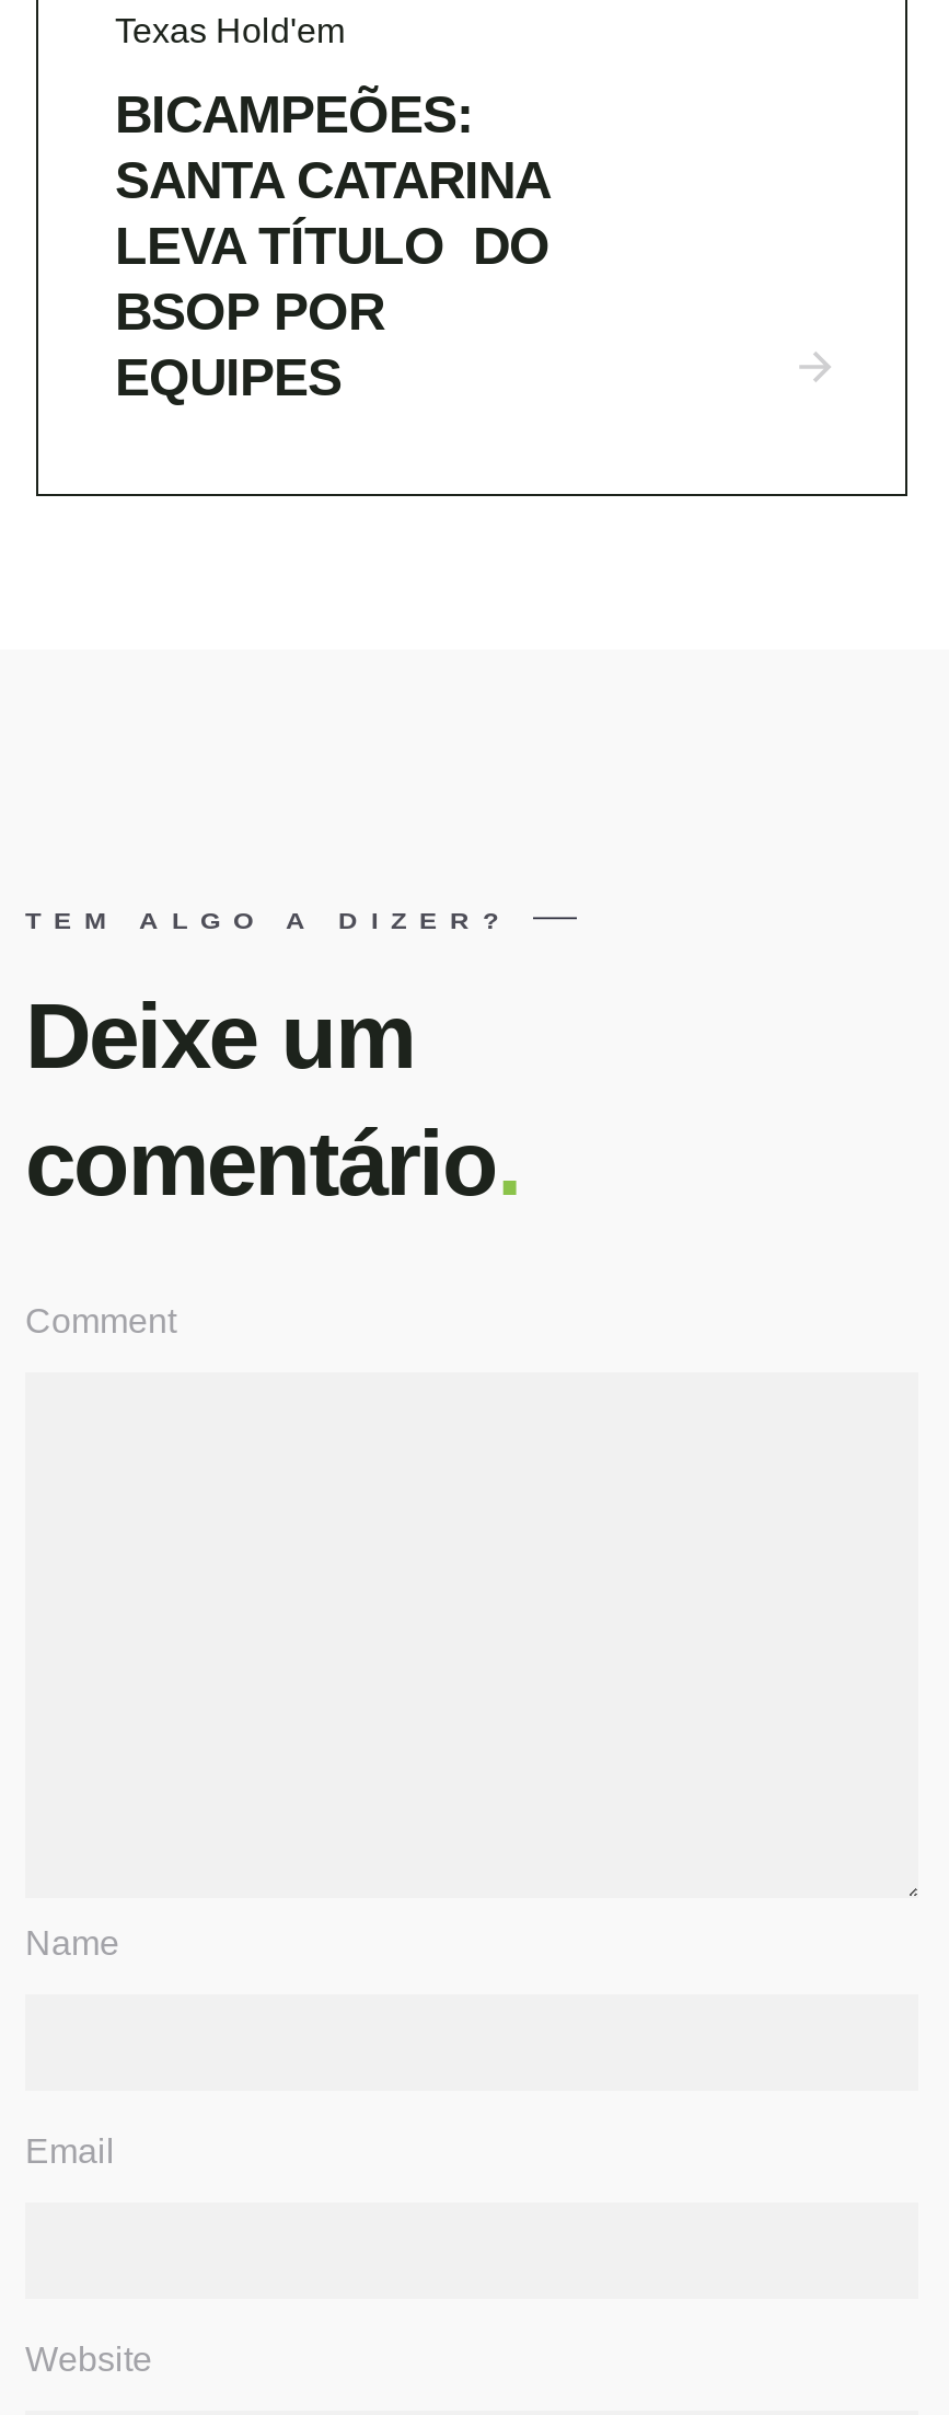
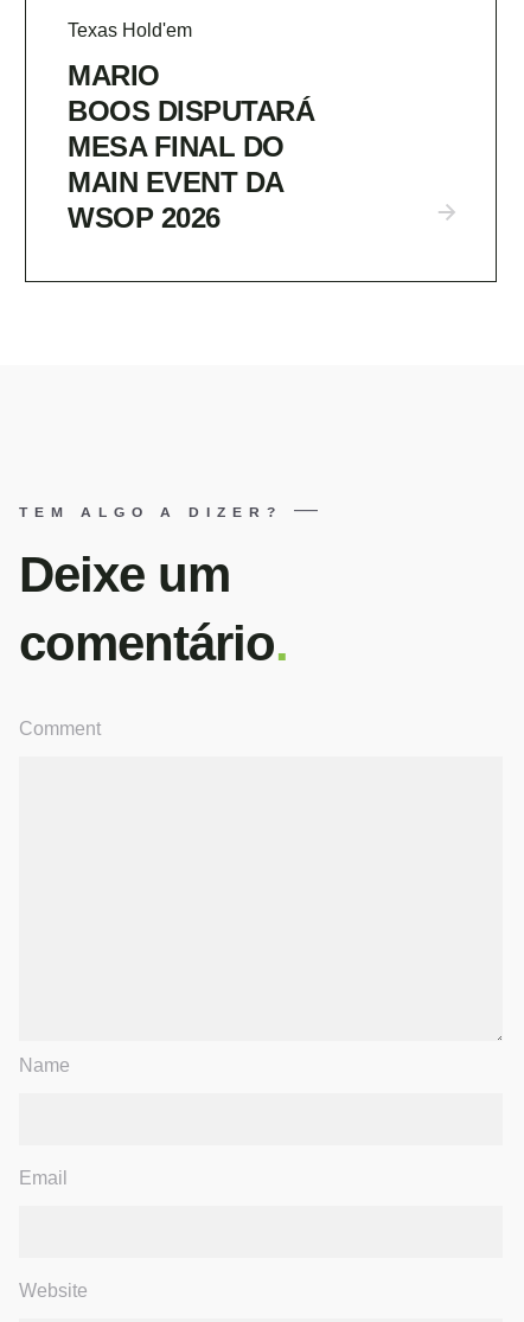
[115,85,549,407] BICAMPEÕES: | SANTA CATARINA | LEVA TÍTULO DO | BSOP POR | EQUIPES -> [68,60,322,234] MARIO | BOOS DISPUTARÁ | MESA FINAL DO | MAIN EVENT DA | WSOP 2026

